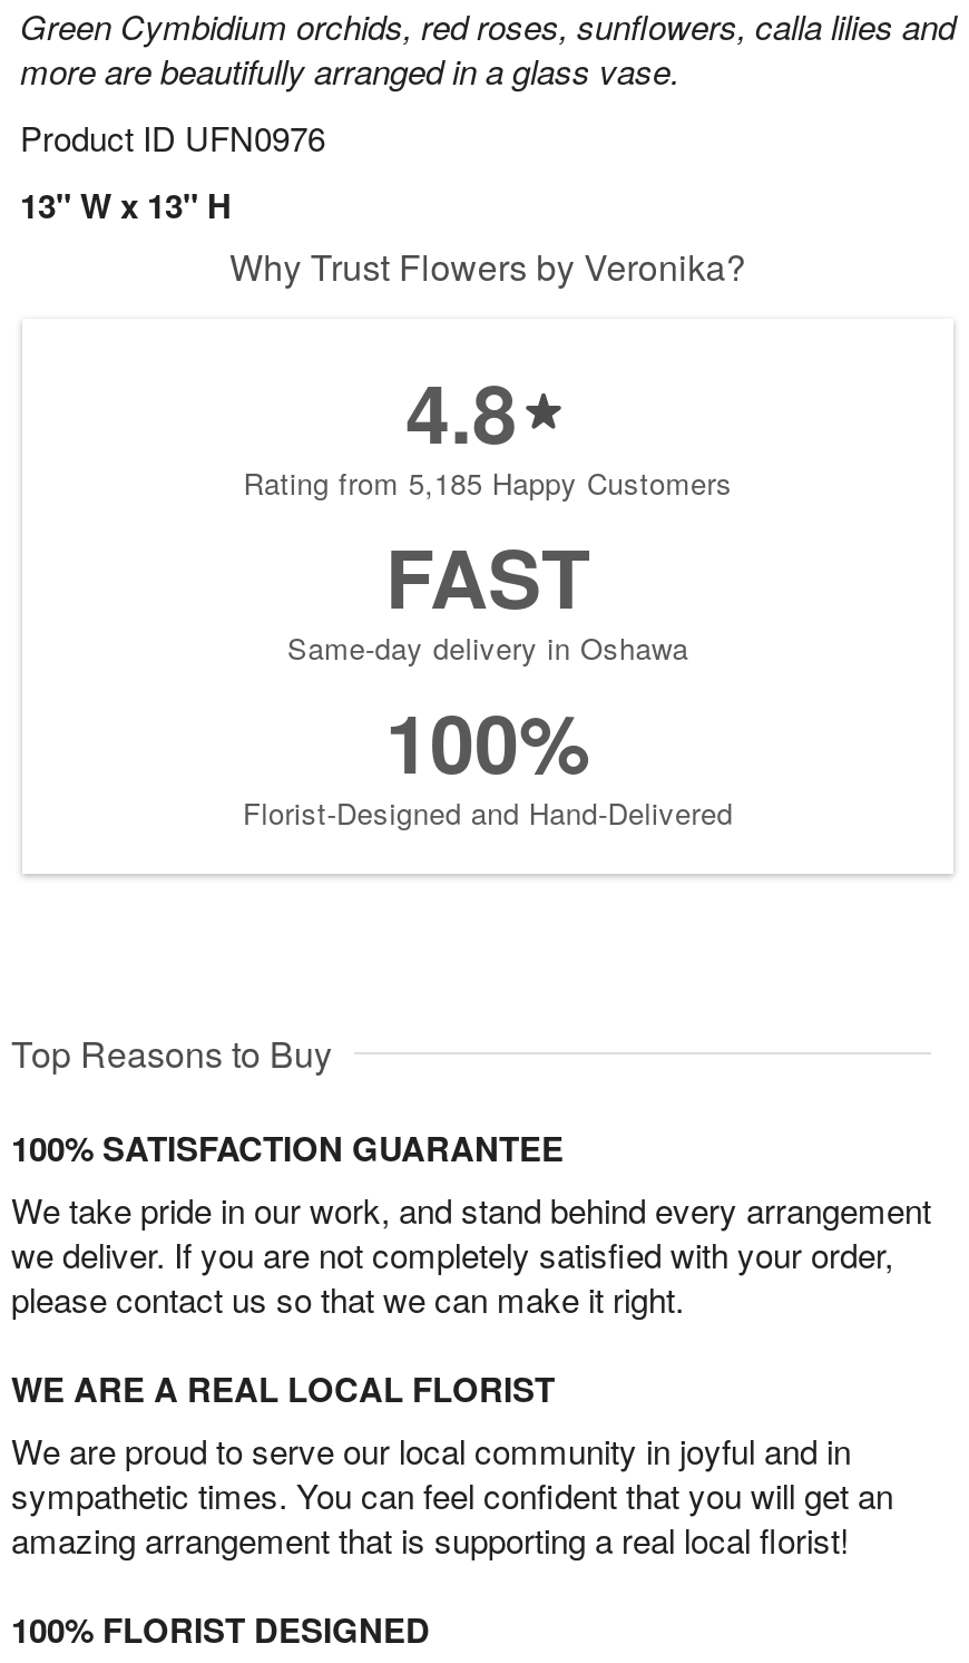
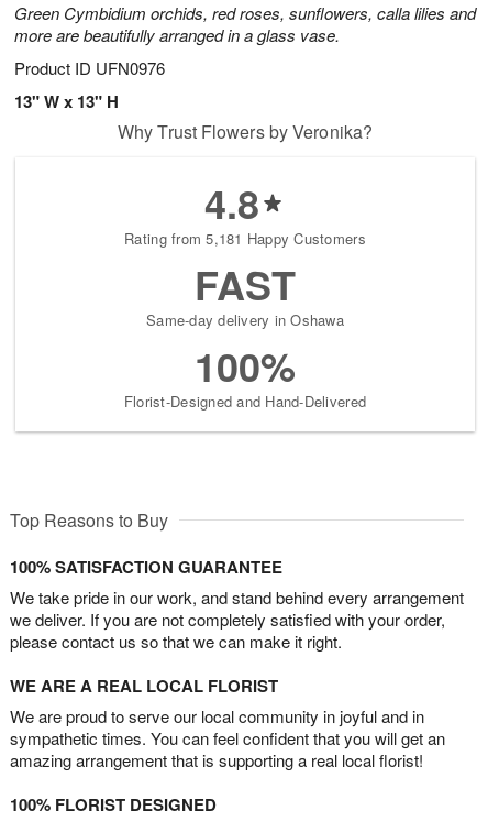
[243,462,732,505] Rating from 5,185 Happy Customers -> [124,228,366,249] Rating from 5,181 Happy Customers

